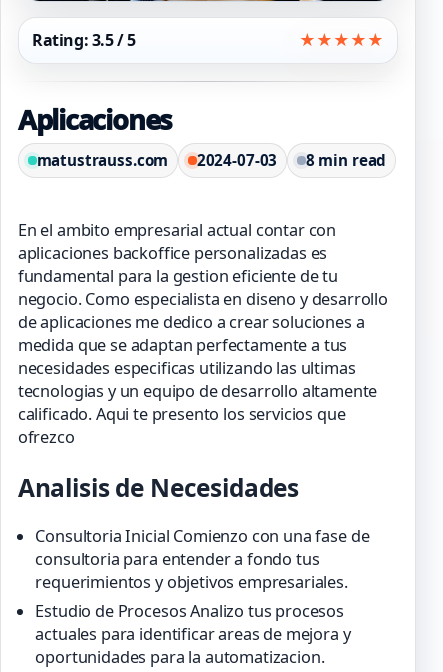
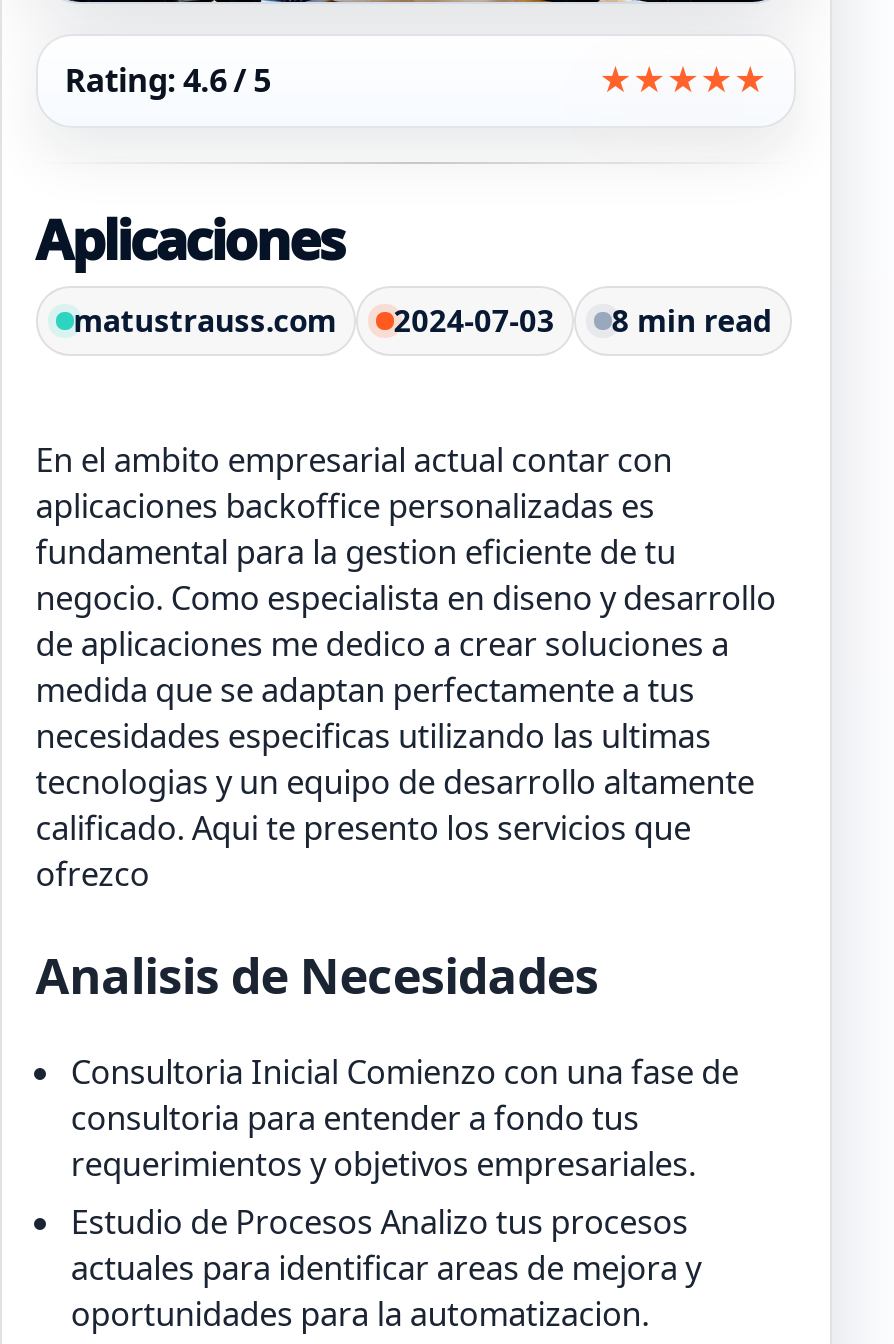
[32,29,135,51] Rating: 3.5 / 5 -> [65,57,270,101] Rating: 4.6 / 5

